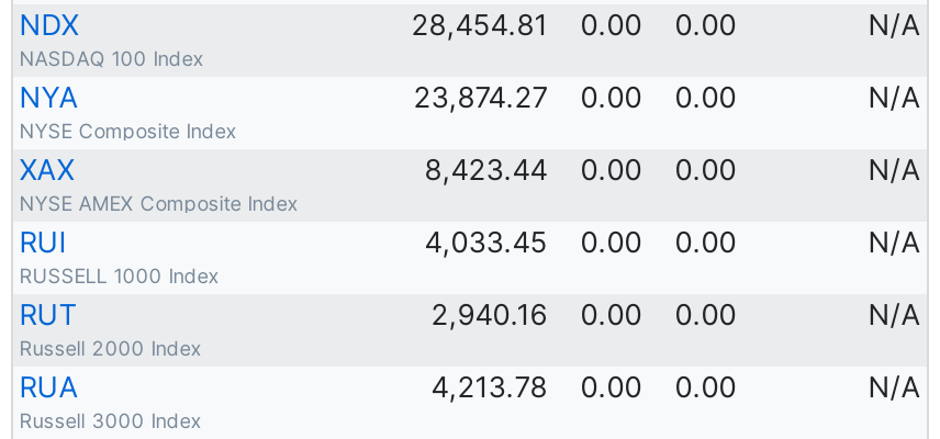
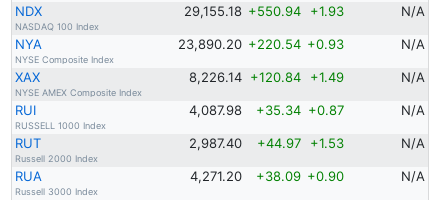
[411,7,736,42] 28,454.81 | 0.00 | 0.00 -> [184,3,344,19] 29,155.18 +550.94 +1.93
[413,79,736,114] 23,874.27 | 0.00 | 0.00 -> [178,36,344,52] 23,890.20 +220.54 +0.93
[424,151,736,187] 8,423.44 | 0.00 | 0.00 -> [189,69,344,85] 8,226.14 +120.84 +1.49
[424,224,736,259] 4,033.45 | 0.00 | 0.00 -> [189,102,344,118] 4,087.98 | +35.34 +0.87
[431,296,736,331] 2,940.16 | 0.00 | 0.00 -> [189,135,344,151] 2,987.40 | +44.97 +1.53
[431,369,736,404] 4,213.78 | 0.00 | 0.00 -> [190,168,344,184] 4,271.20 | +38.09 +0.90

